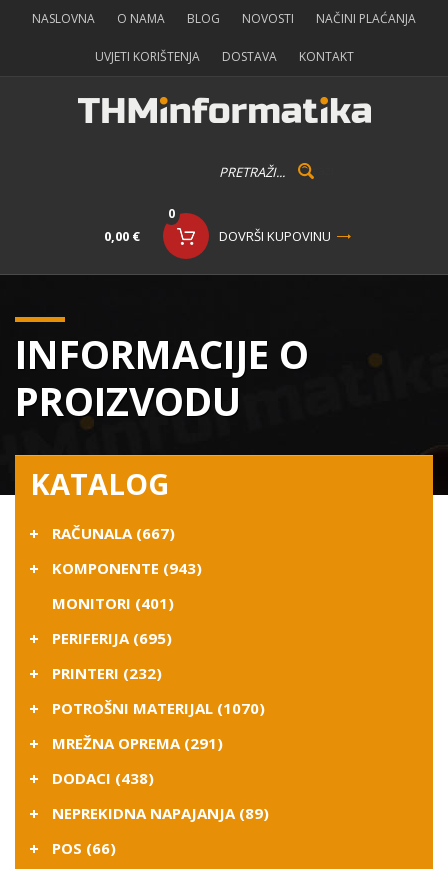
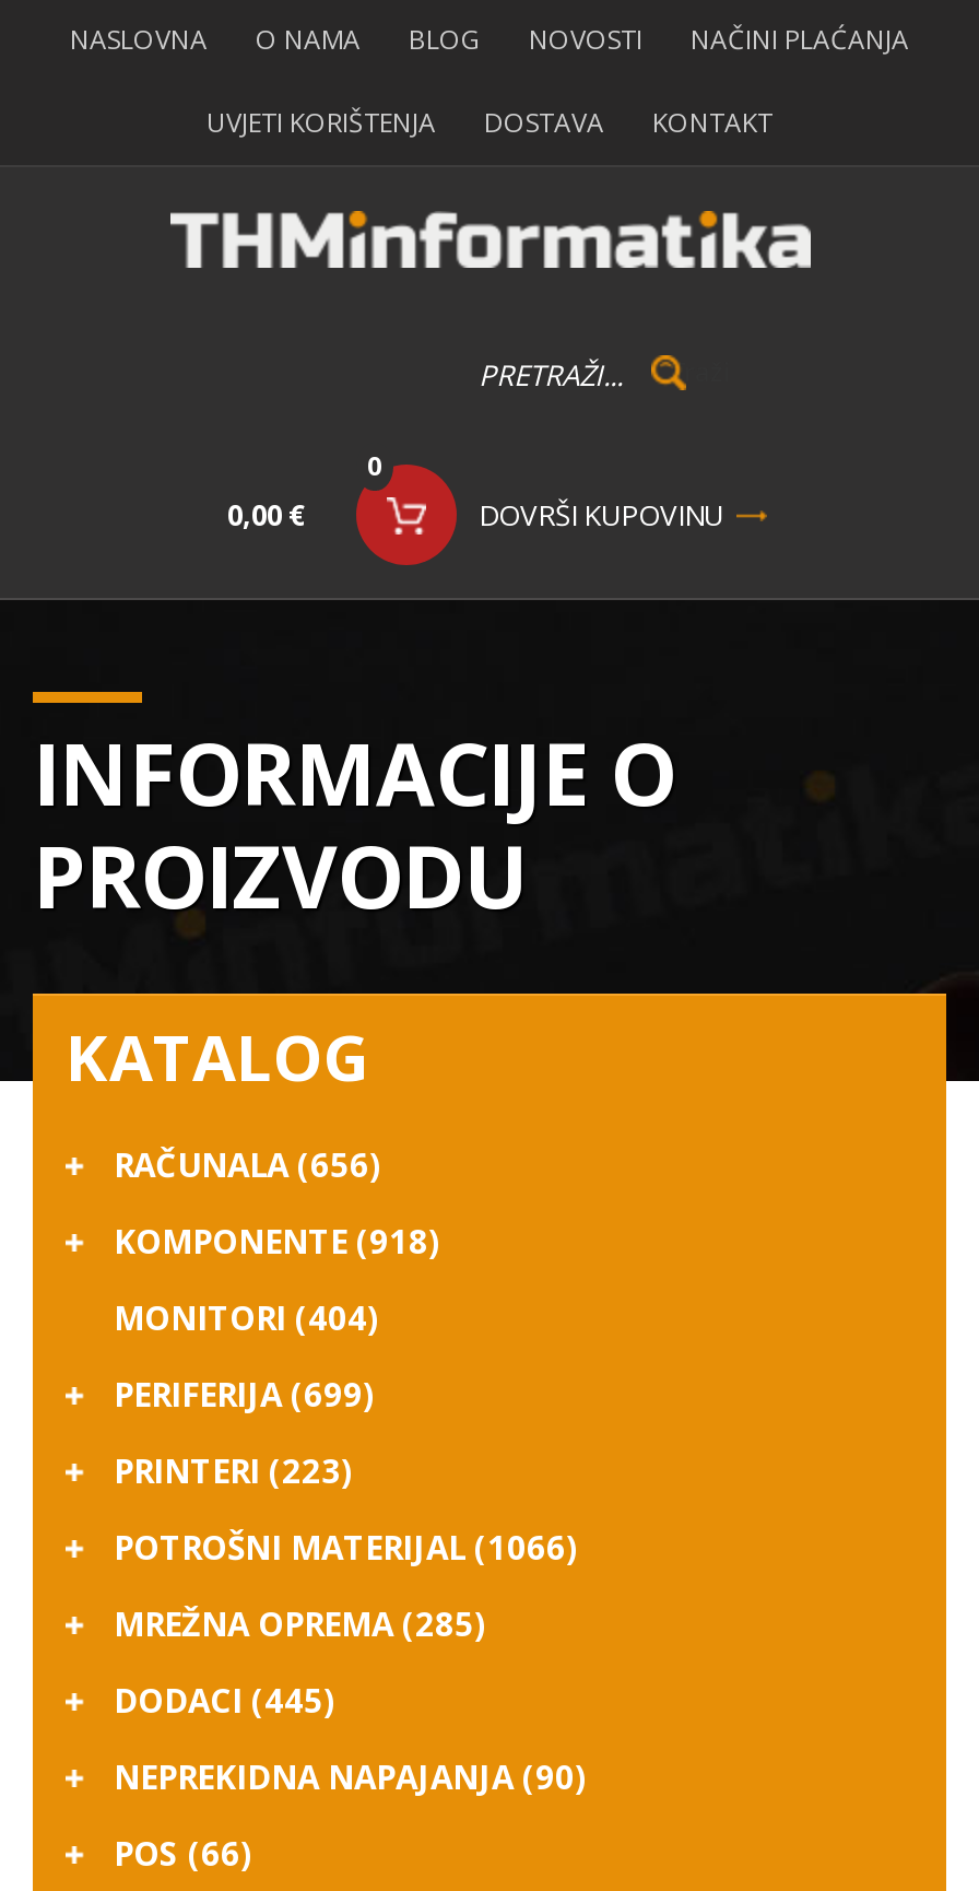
[52,523,175,543] RAČUNALA (667) -> [114,1143,382,1187] RAČUNALA (656)
[52,558,202,578] KOMPONENTE (943) -> [114,1220,441,1263] KOMPONENTE (918)
[52,593,174,613] MONITORI (401) -> [114,1296,380,1340] MONITORI (404)
[52,628,172,648] PERIFERIJA (695) -> [114,1373,376,1416] PERIFERIJA (699)
[52,663,162,683] PRINTERI (232) -> [114,1449,354,1493] PRINTERI (223)
[52,698,265,718] POTROŠNI MATERIJAL (1070) -> [114,1526,579,1569] POTROŠNI MATERIJAL (1066)
[52,733,223,753] MREŽNA OPREMA (291) -> [114,1602,487,1646] MREŽNA OPREMA (285)
[52,768,154,788] DODACI (438) -> [114,1679,337,1722] DODACI (445)
[52,803,269,823] NEPREKIDNA NAPAJANJA (89) -> [114,1755,588,1799] NEPREKIDNA NAPAJANJA (90)

